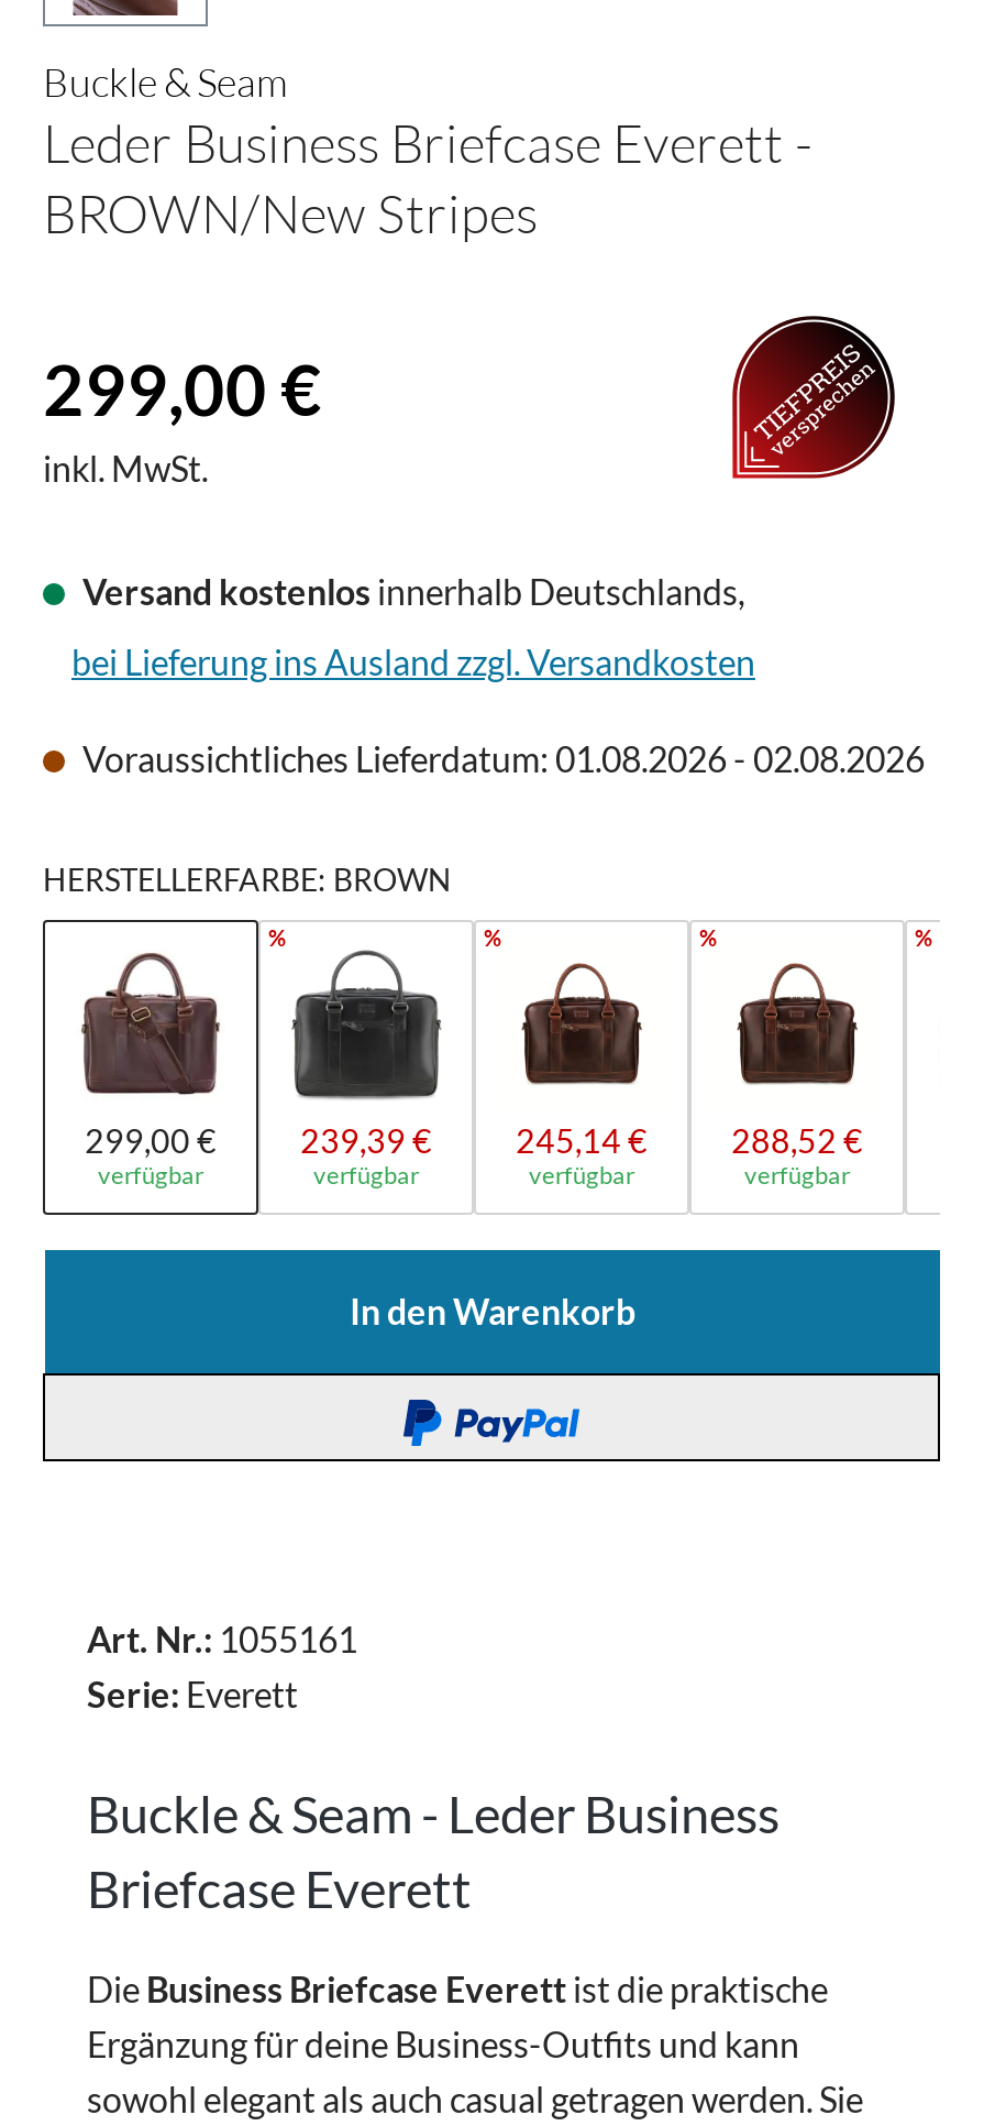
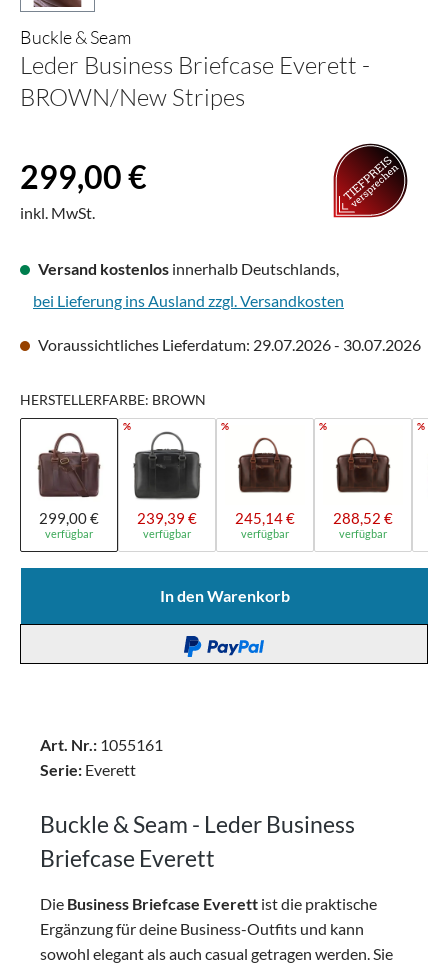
[76,737,925,779] Voraussichtliches Lieferdatum: 01.08.2026 - 02.08.2026 -> [35,335,421,354] Voraussichtliches Lieferdatum: 29.07.2026 - 30.07.2026

